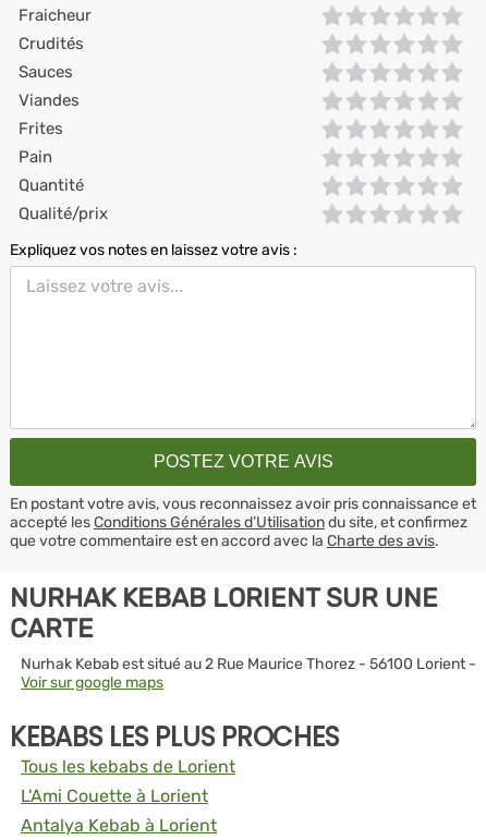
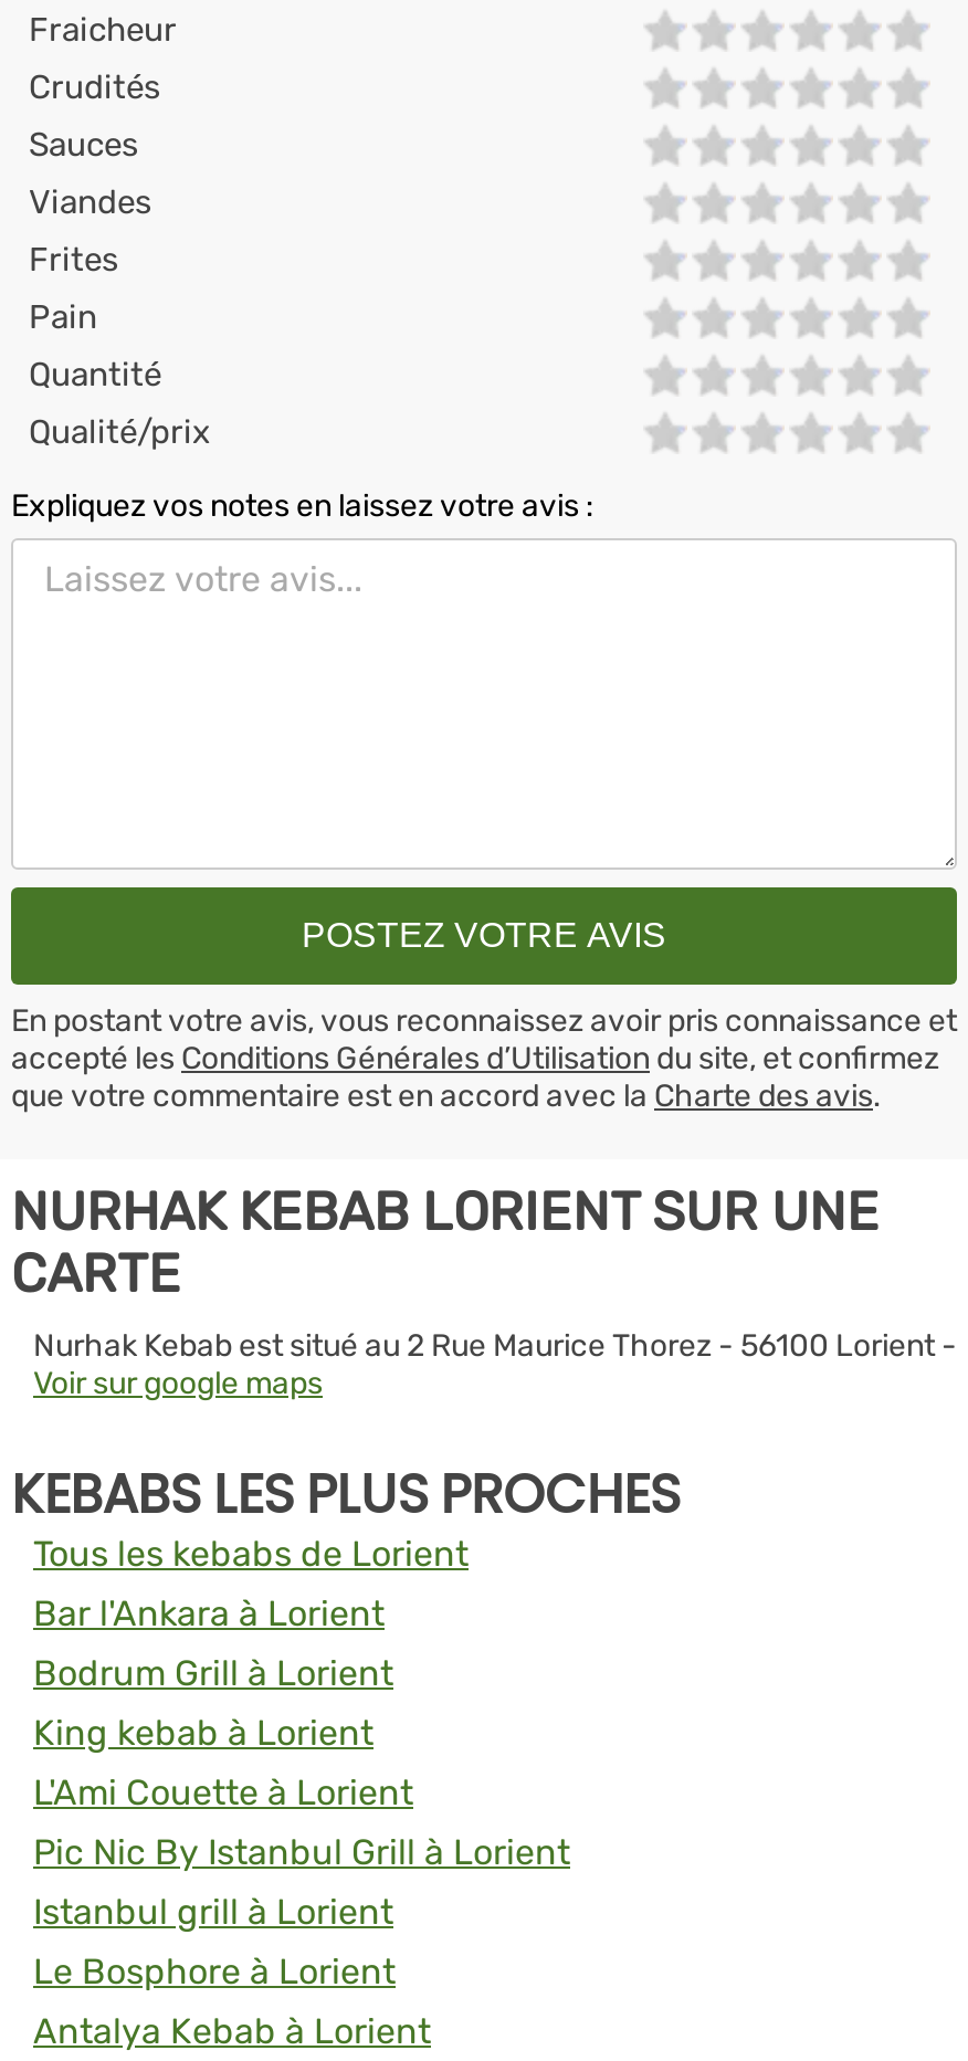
none -> [33,1592,393,1753] Bar l'Ankara à Lorient | Bodrum Grill à Lorient | King kebab à Lorient
none -> [33,1830,570,1992] Pic Nic By Istanbul Grill à Lorient | Istanbul grill à Lorient | Le Bosphore à Lorient

